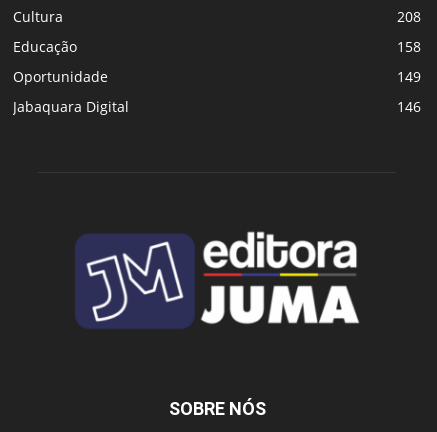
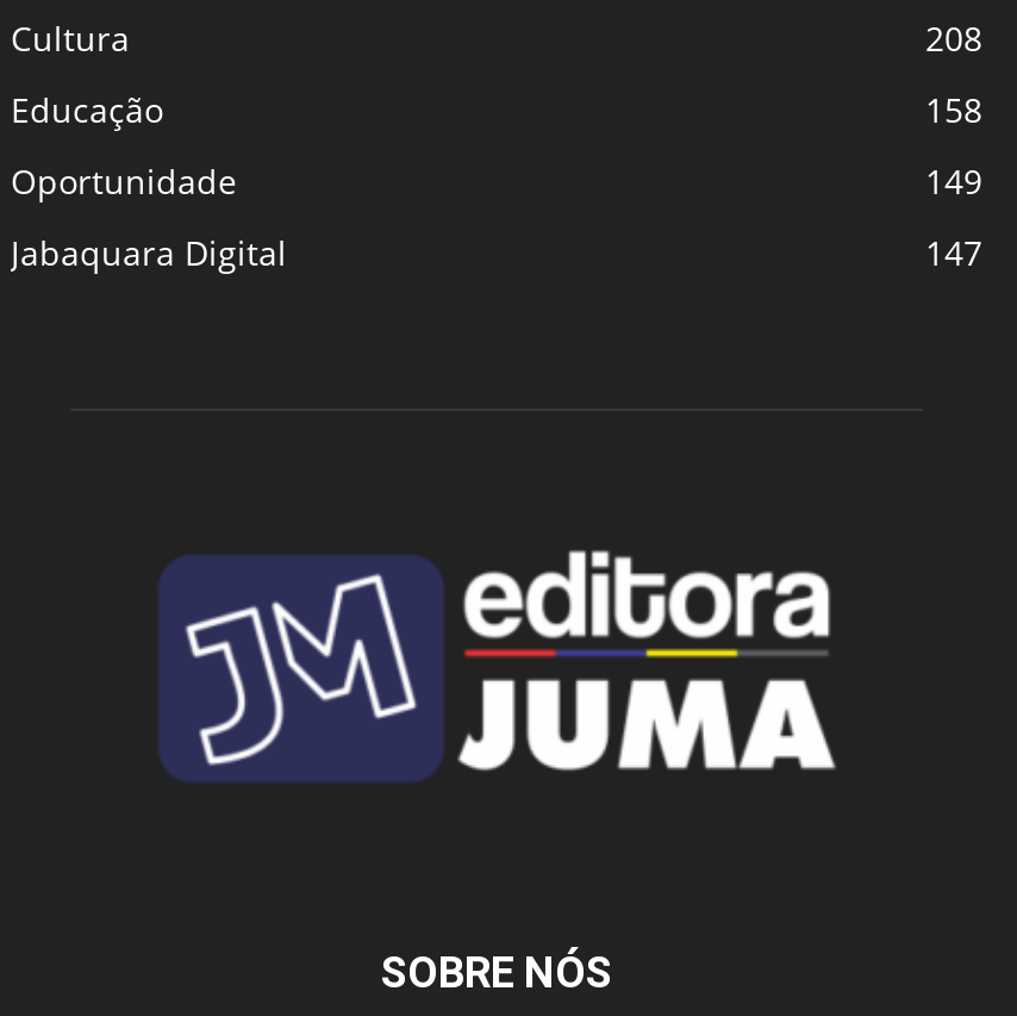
[397,97,421,116] 146 -> [925,231,982,276] 147

